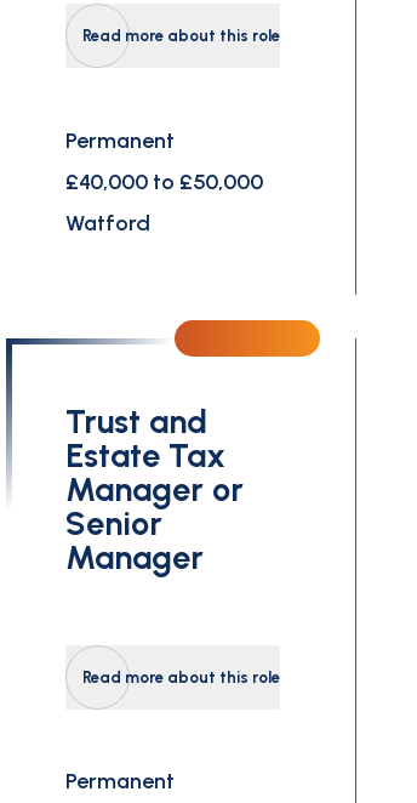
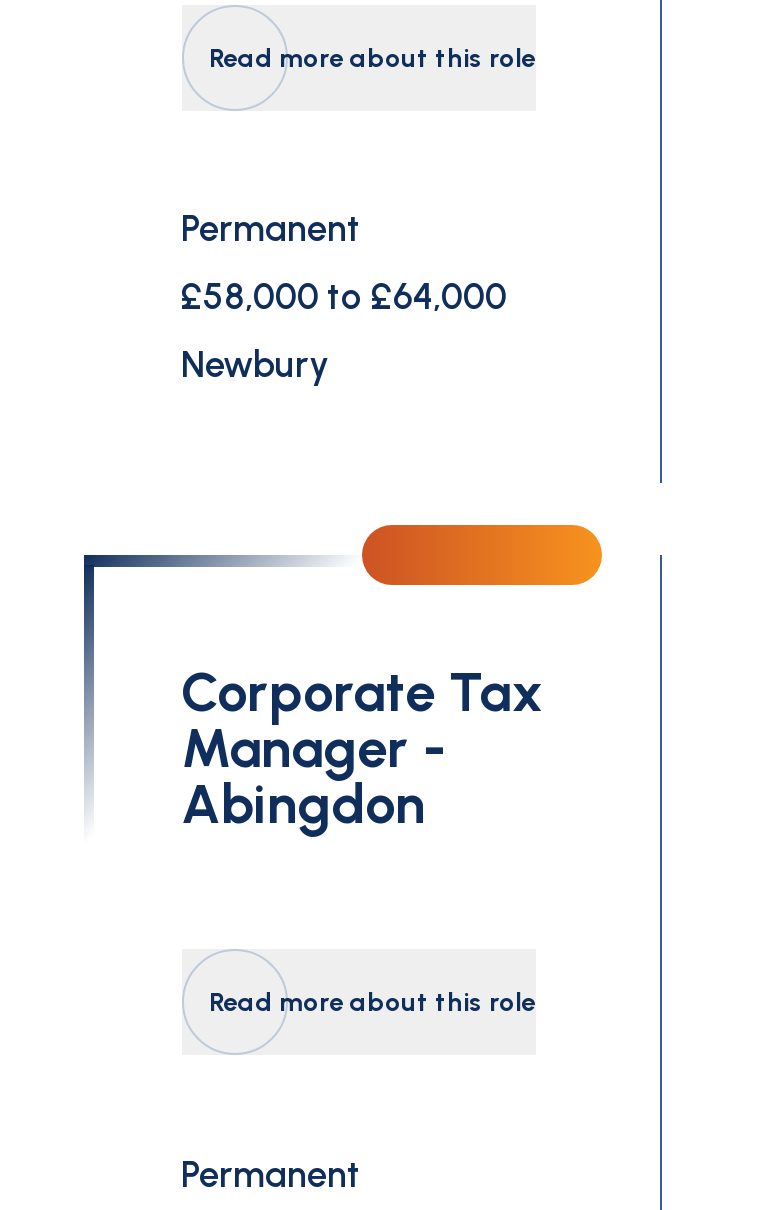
[65,168,262,195] £40,000 to £50,000 -> [181,276,507,320] £58,000 to £64,000
[65,209,150,236] Watford -> [181,344,329,388] Newbury
[65,401,243,577] Trust and | Estate Tax | Manager or | Senior | Manager -> [181,660,543,838] Corporate Tax | Manager - | Abingdon

